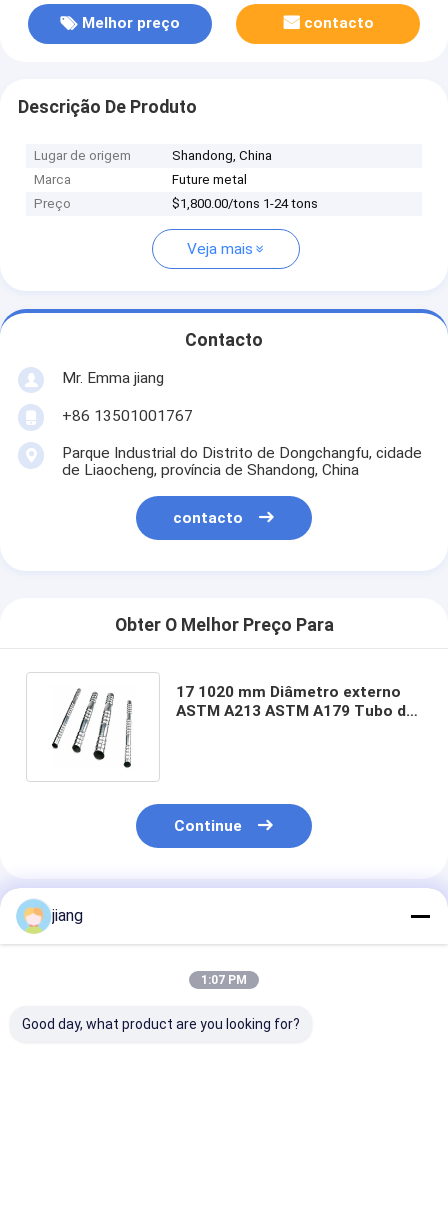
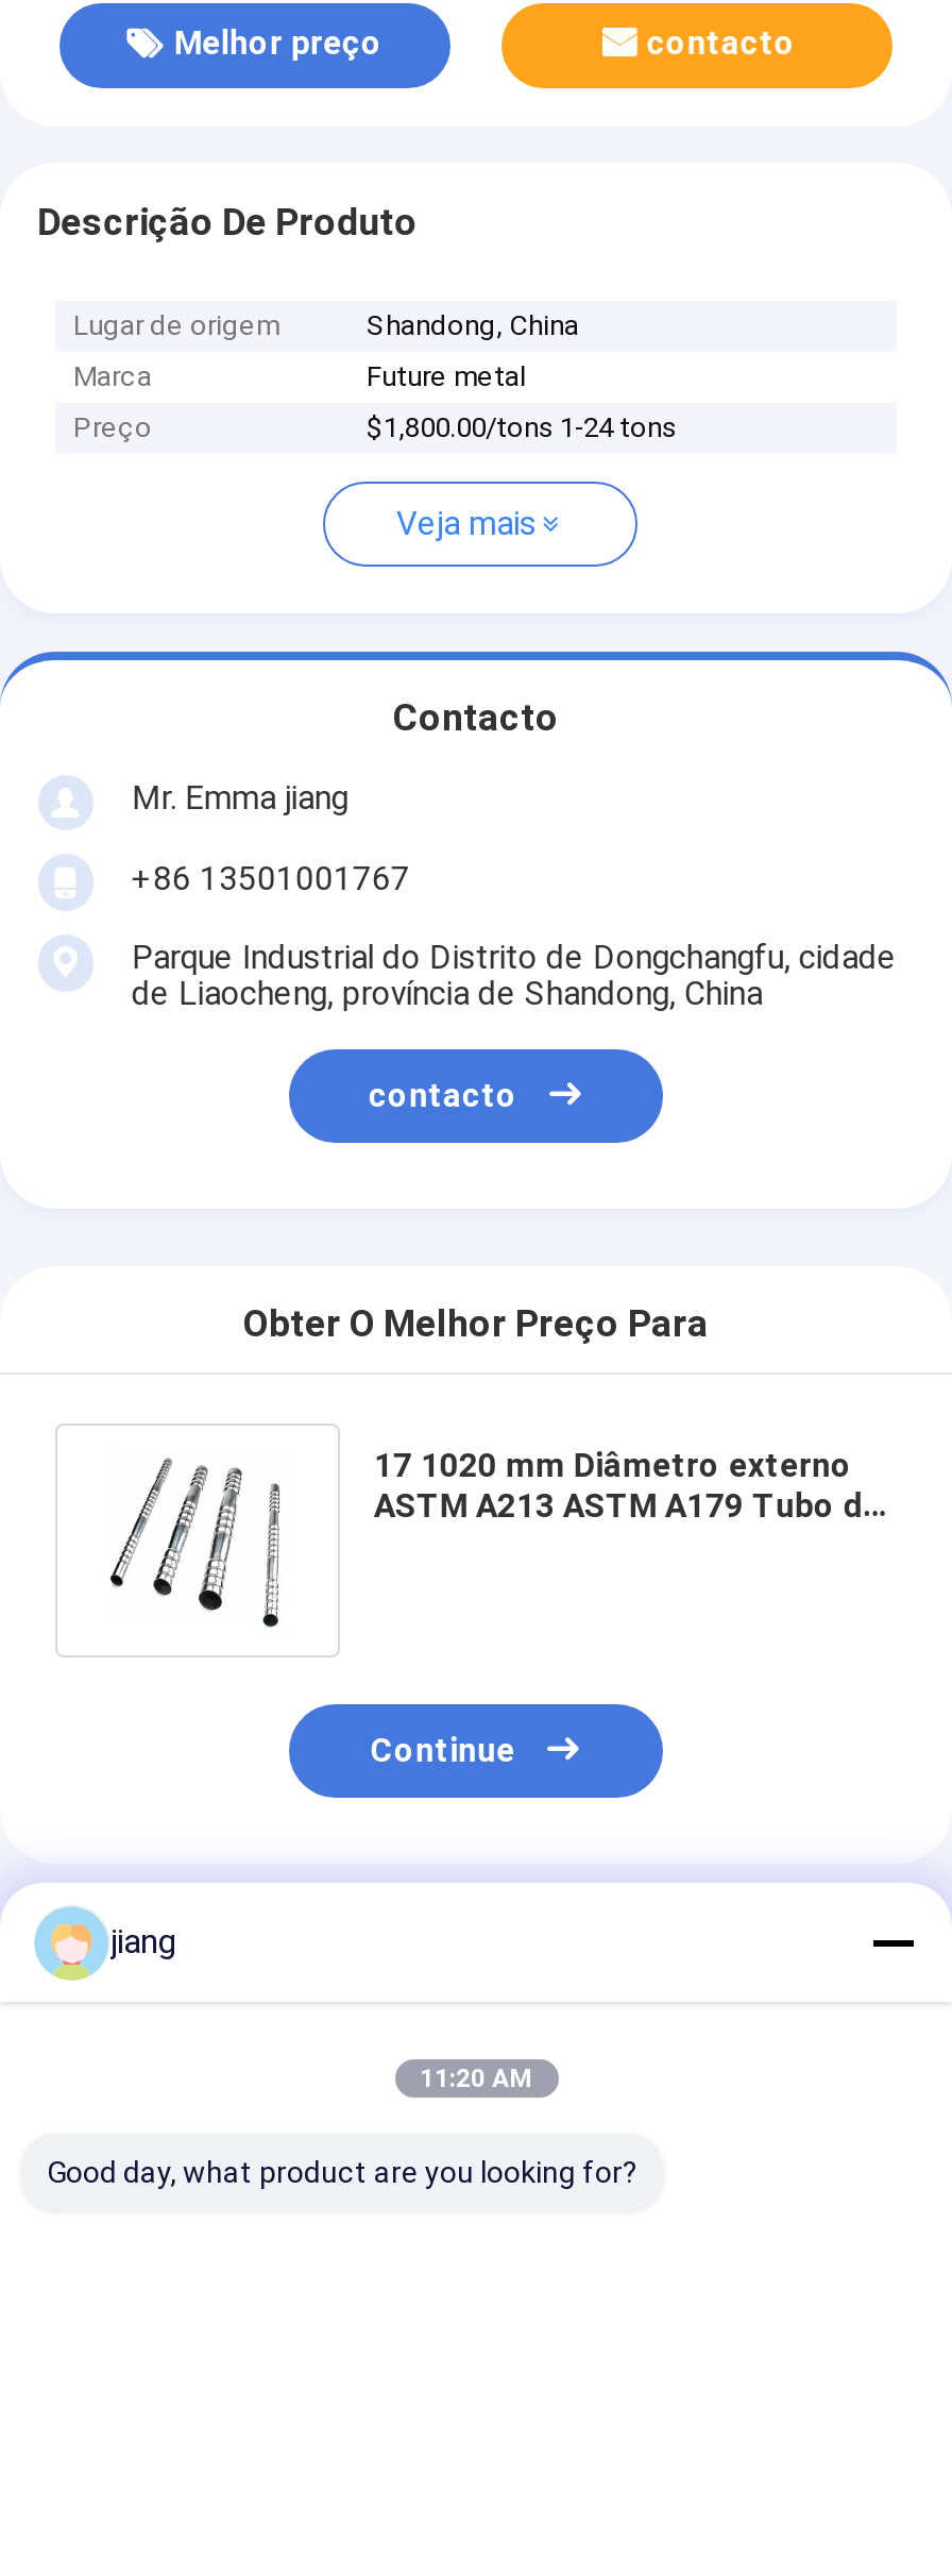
[201,973,247,987] 1:07 PM -> [420,2064,532,2093] 11:20 AM

